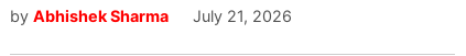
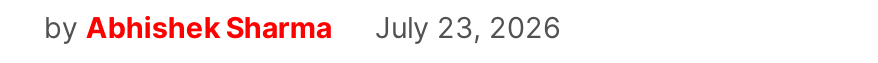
[10,7,292,25] by Abhishek Sharma July 21, 2026 -> [44,10,561,44] by Abhishek Sharma July 23, 2026

